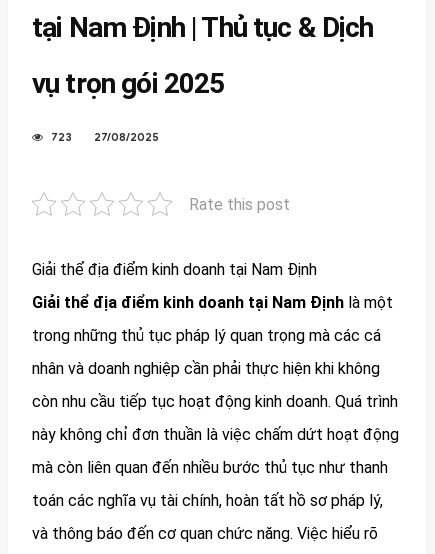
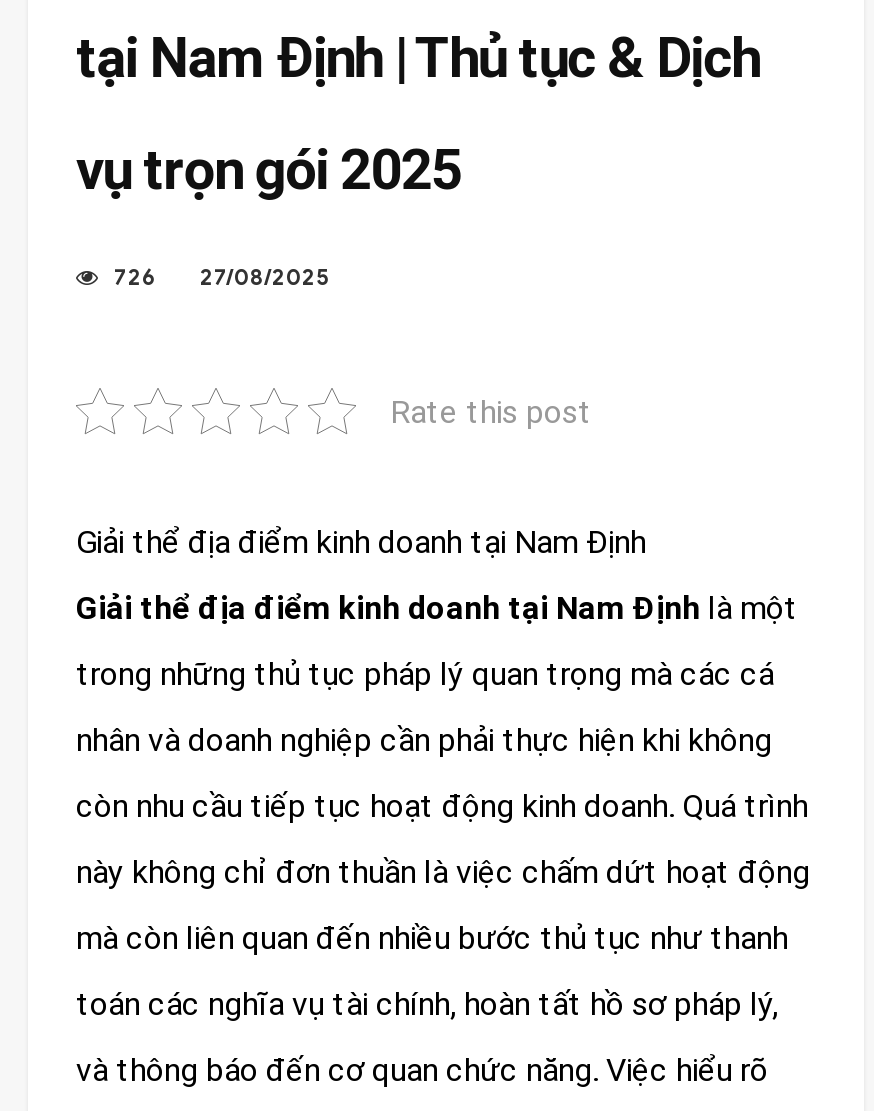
[51,130,159,144] 723 27/08/2025 -> [114,263,330,291] 726 27/08/2025

